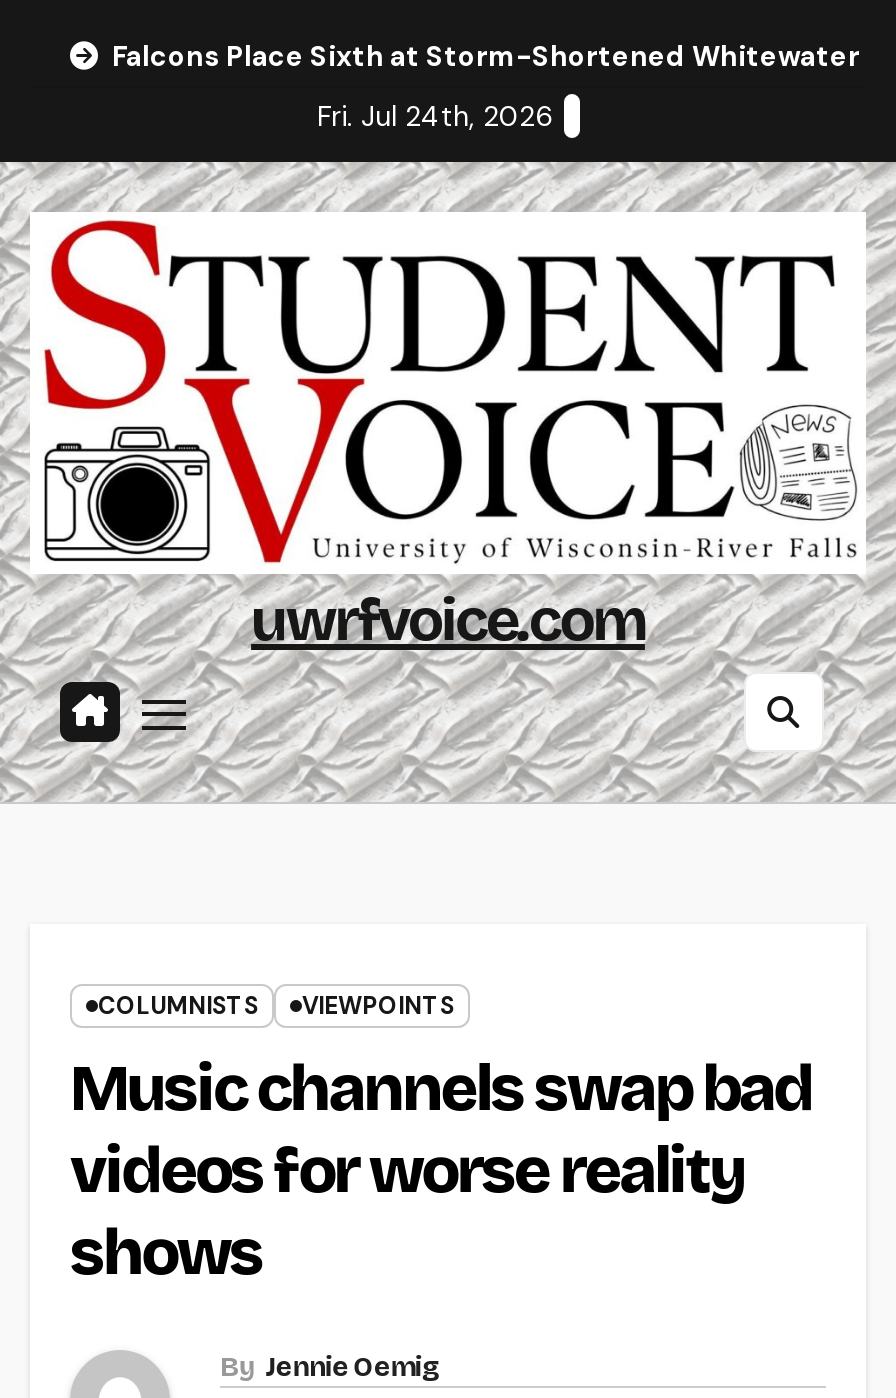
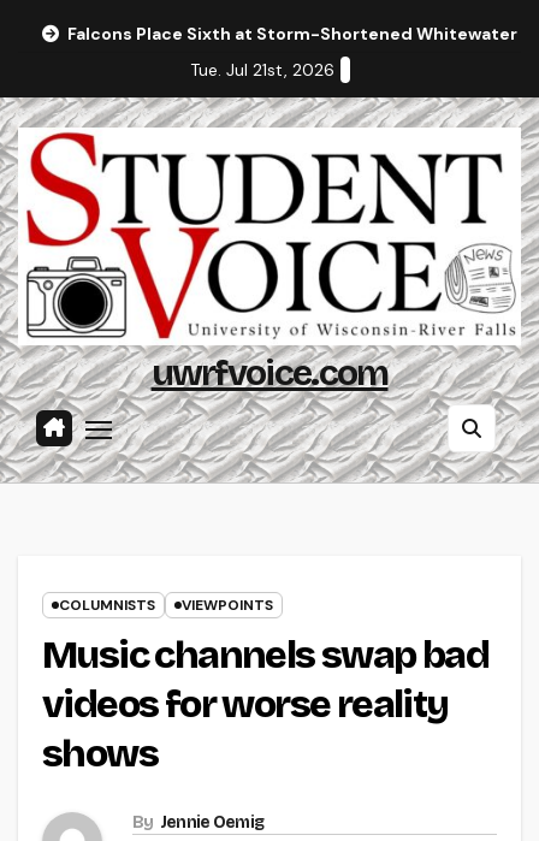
[317,98,553,134] Fri. Jul 24th, 2026 -> [189,59,334,81] Tue. Jul 21st, 2026

